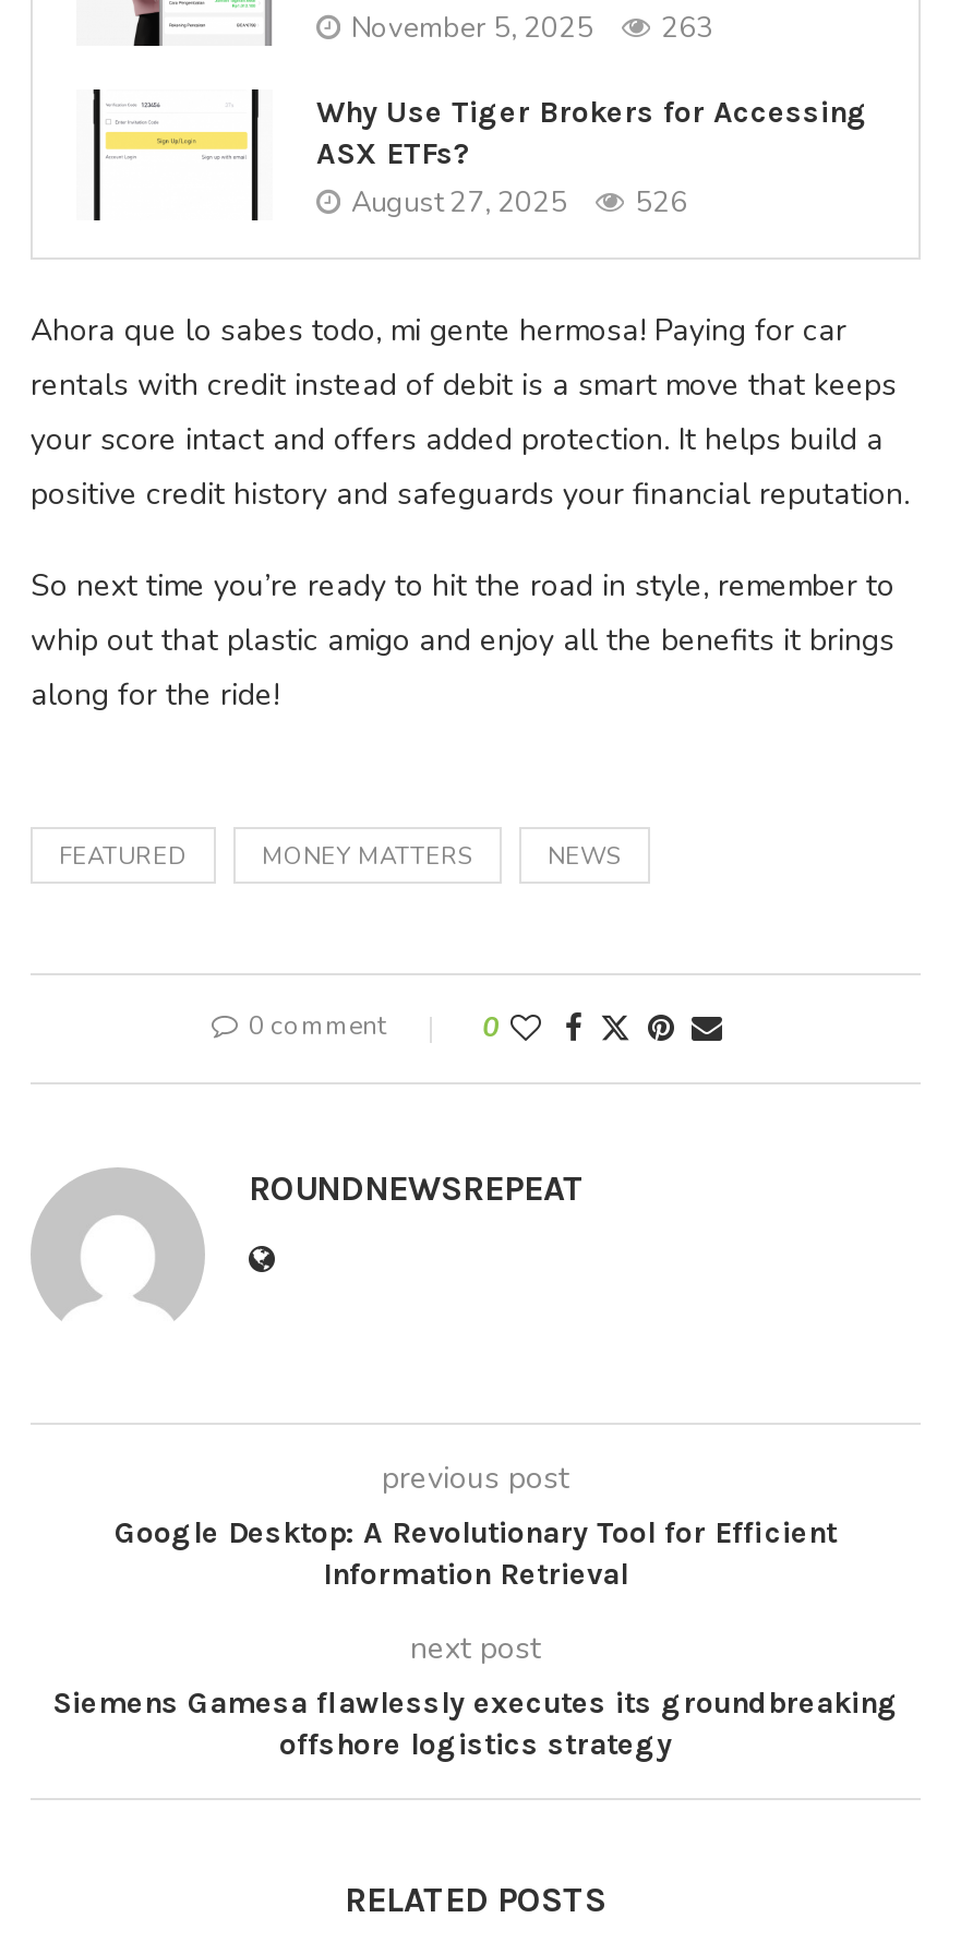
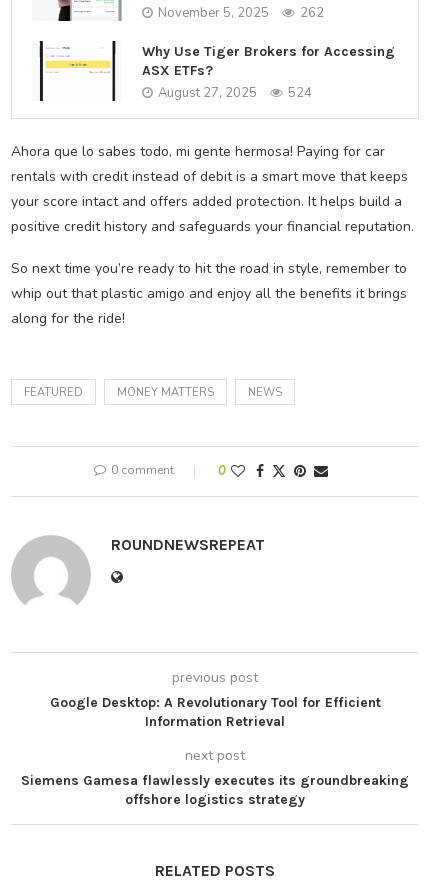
[351,8,713,47] November 5, 2025 263 -> [158,3,324,21] November 5, 2025 262
[351,182,687,221] August 27, 2025 526 -> [158,83,312,101] August 27, 2025 524

